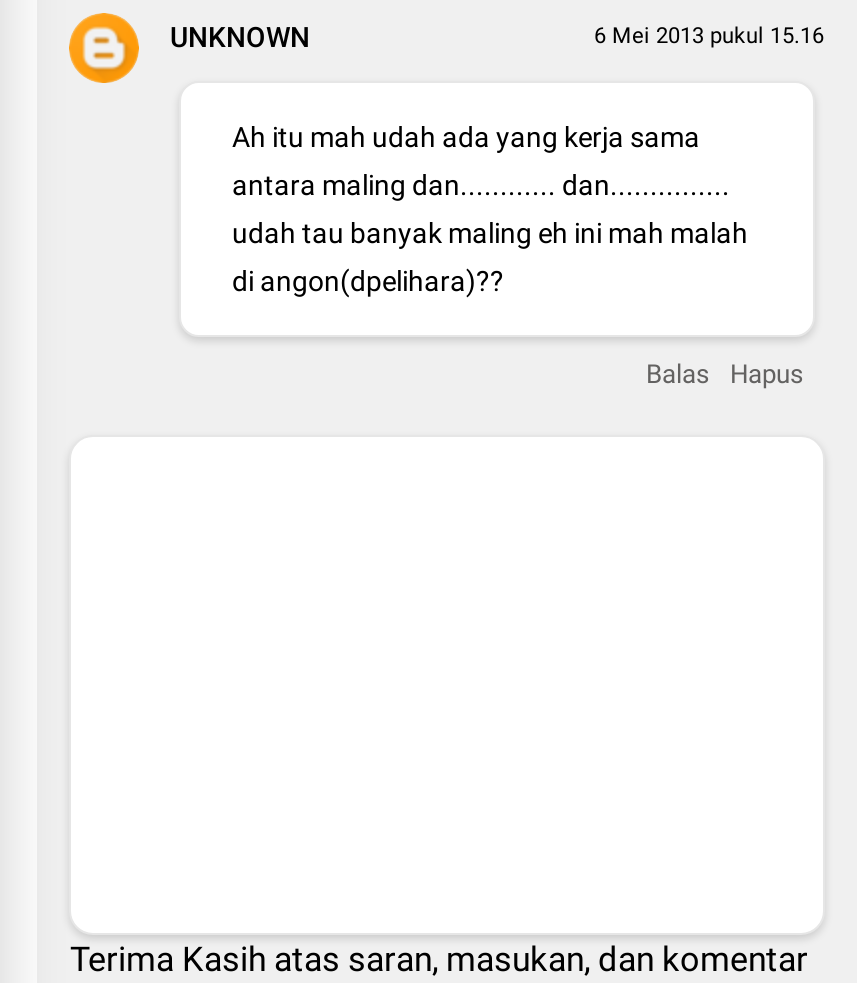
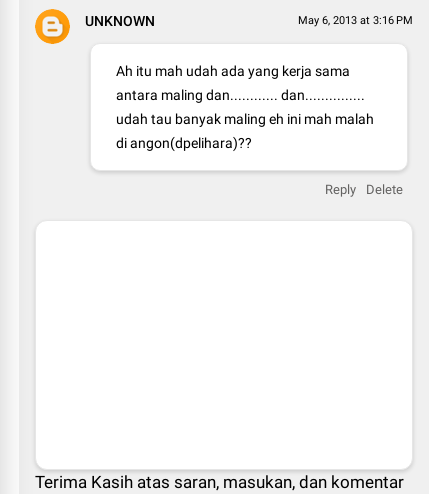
[594,22,824,48] 6 Mei 2013 pukul 15.16 -> [297,14,412,27] May 6, 2013 at 3:16 PM
[646,358,804,388] Balas | Hapus -> [324,182,402,197] Reply | Delete

